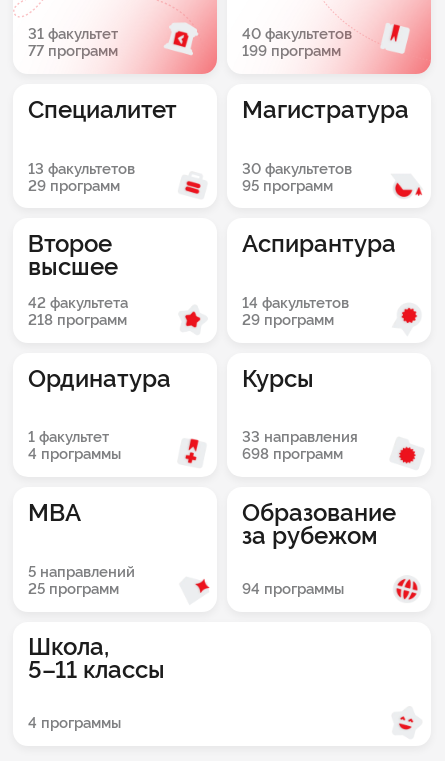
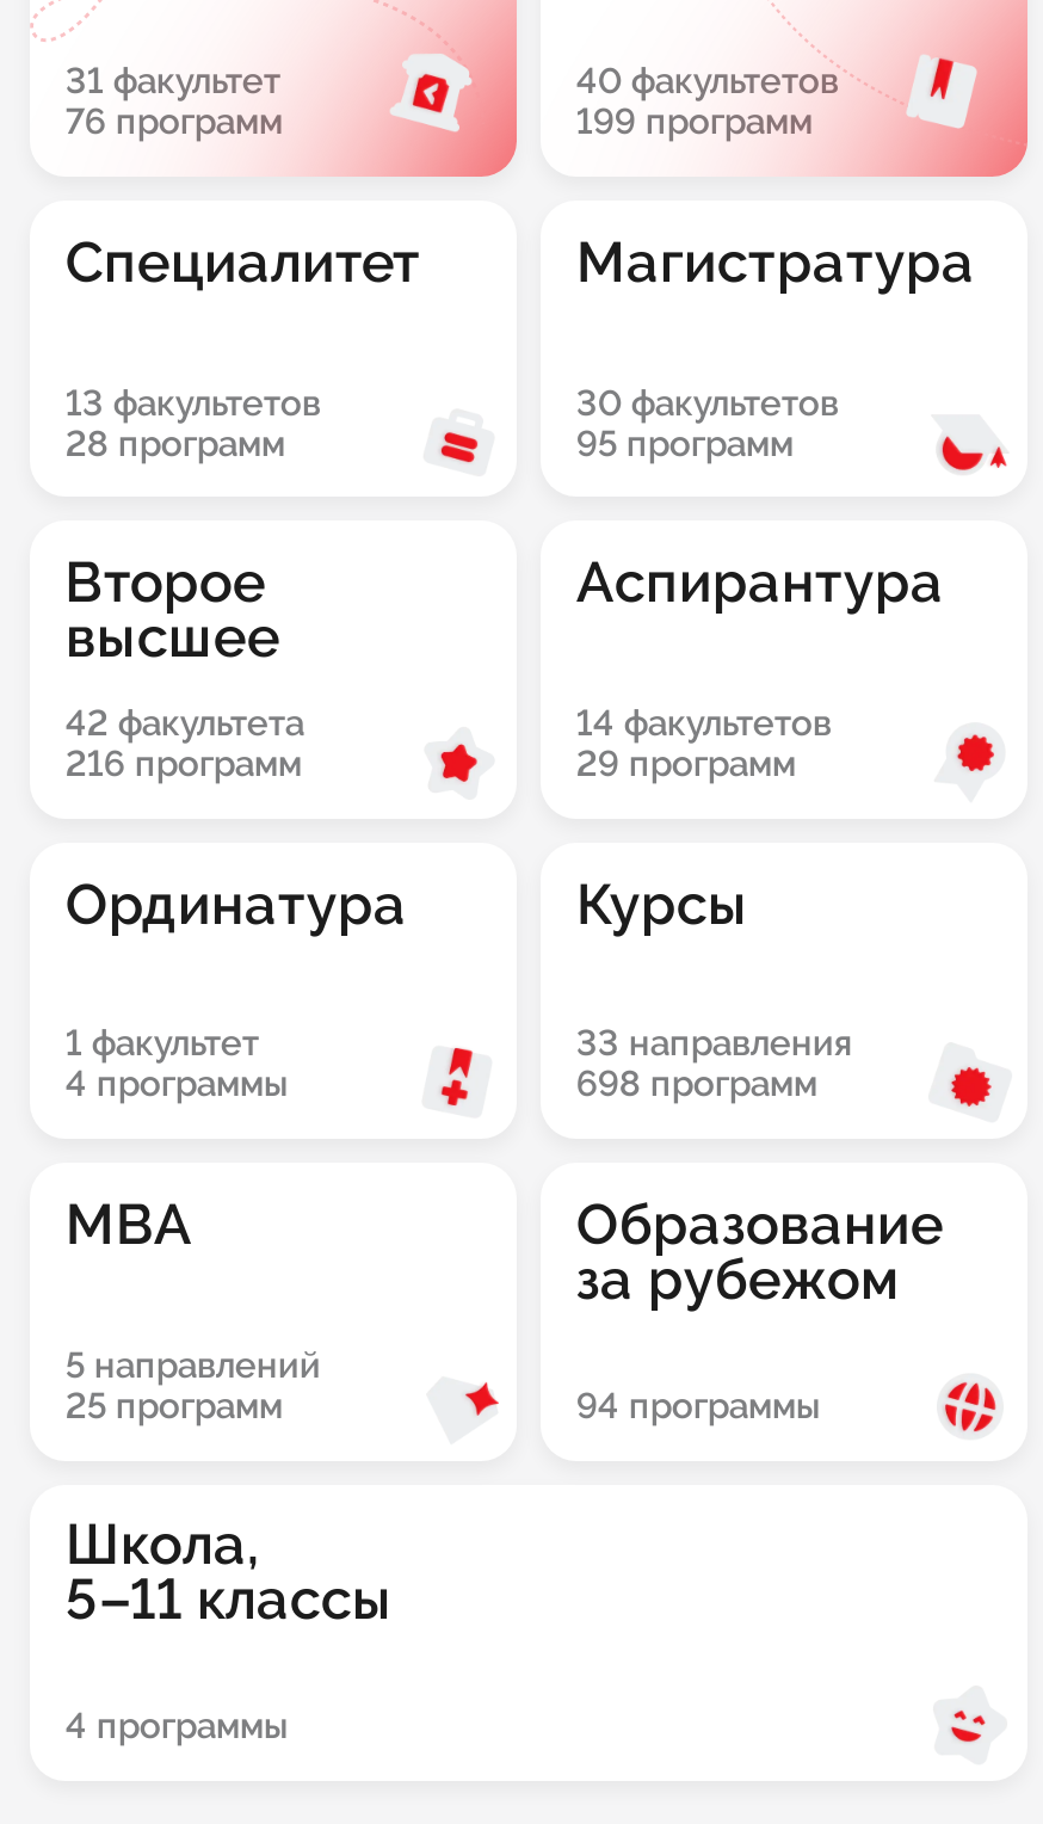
[28,42,118,59] 77 программ -> [65,101,282,141] 76 программ
[28,176,120,193] 29 программ -> [65,421,285,462] 28 программ
[28,311,127,328] 218 программ -> [65,742,301,783] 216 программ

